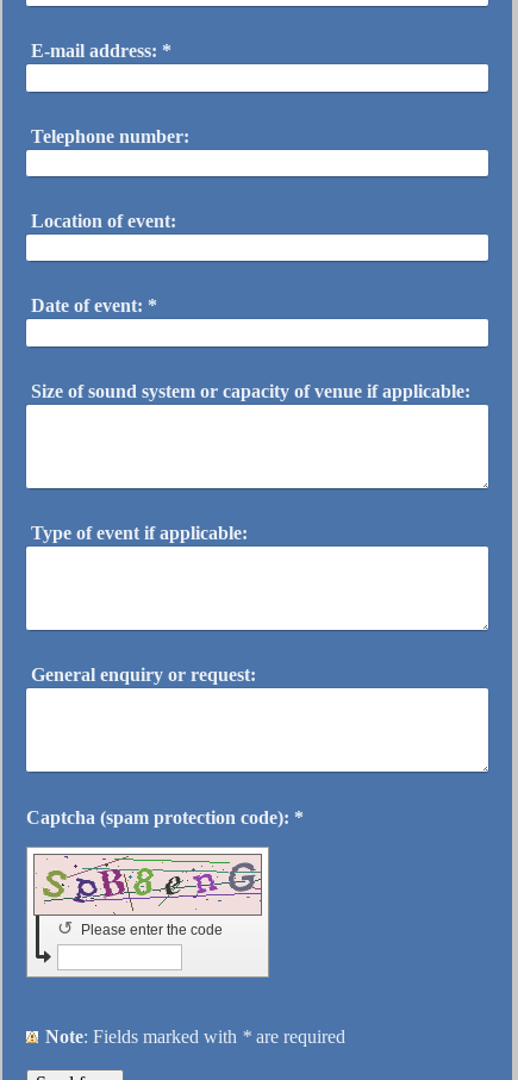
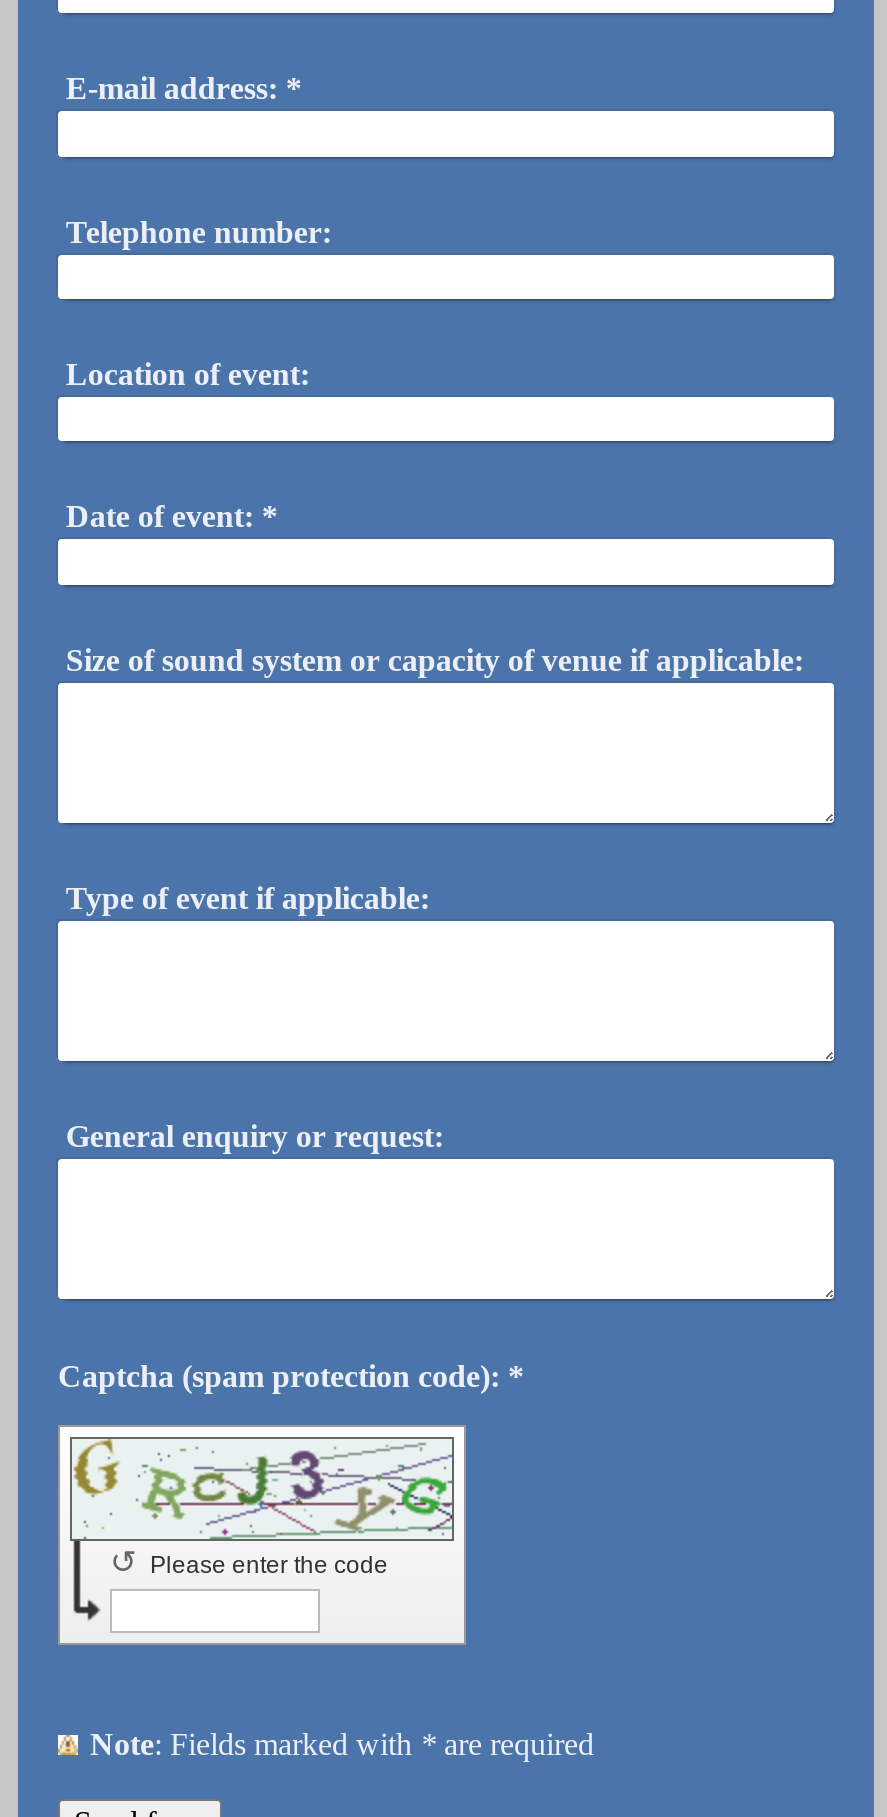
[36,855,262,916] [image] -> [74,1437,452,1541] [image]

